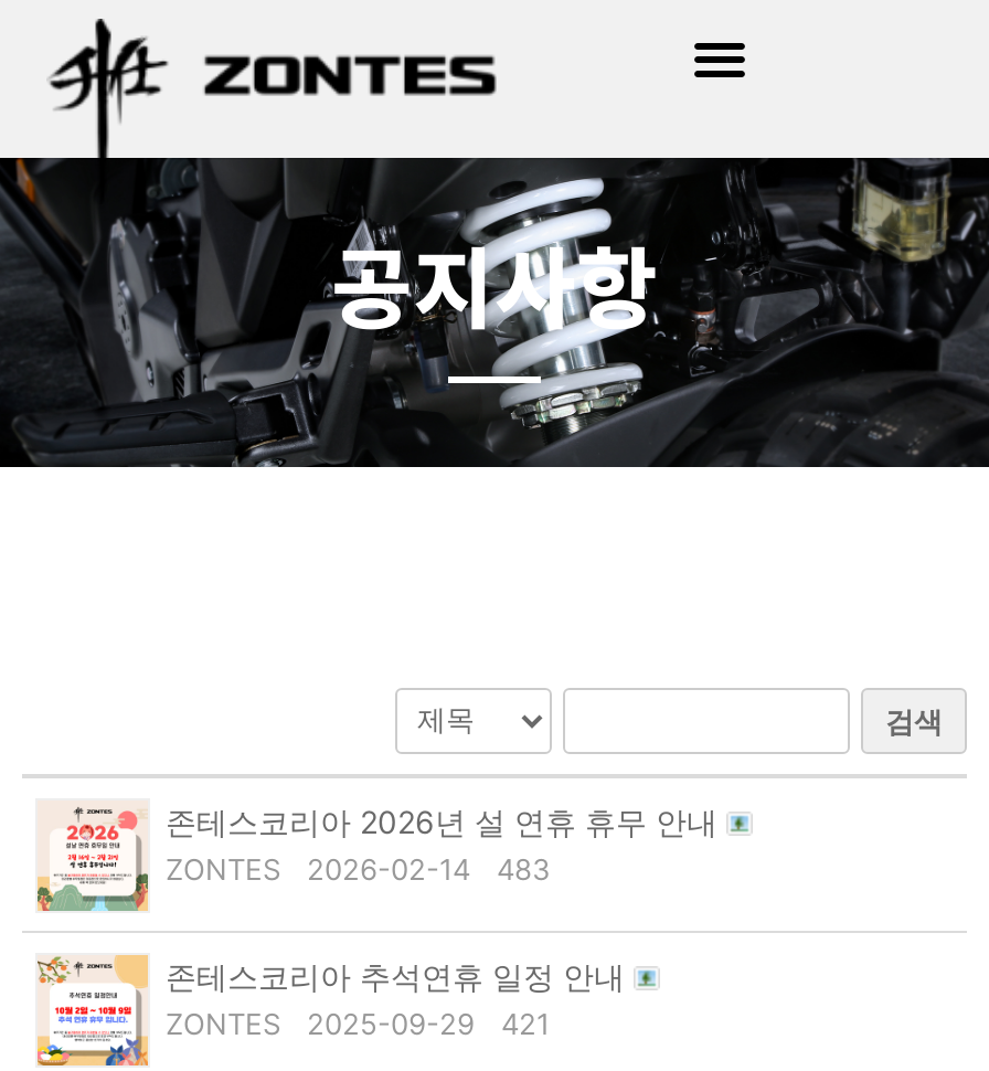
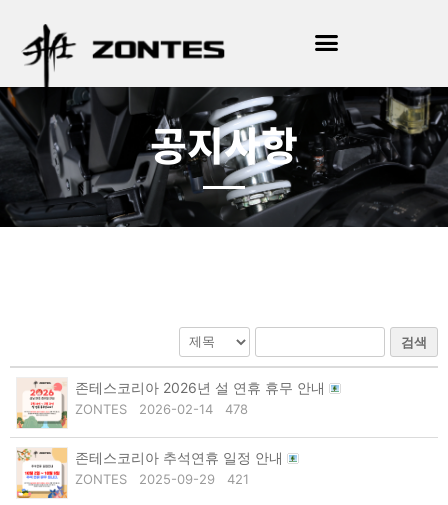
[166,851,550,887] ZONTES 2026-02-14 483 -> [75,401,248,417] ZONTES 2026-02-14 478

